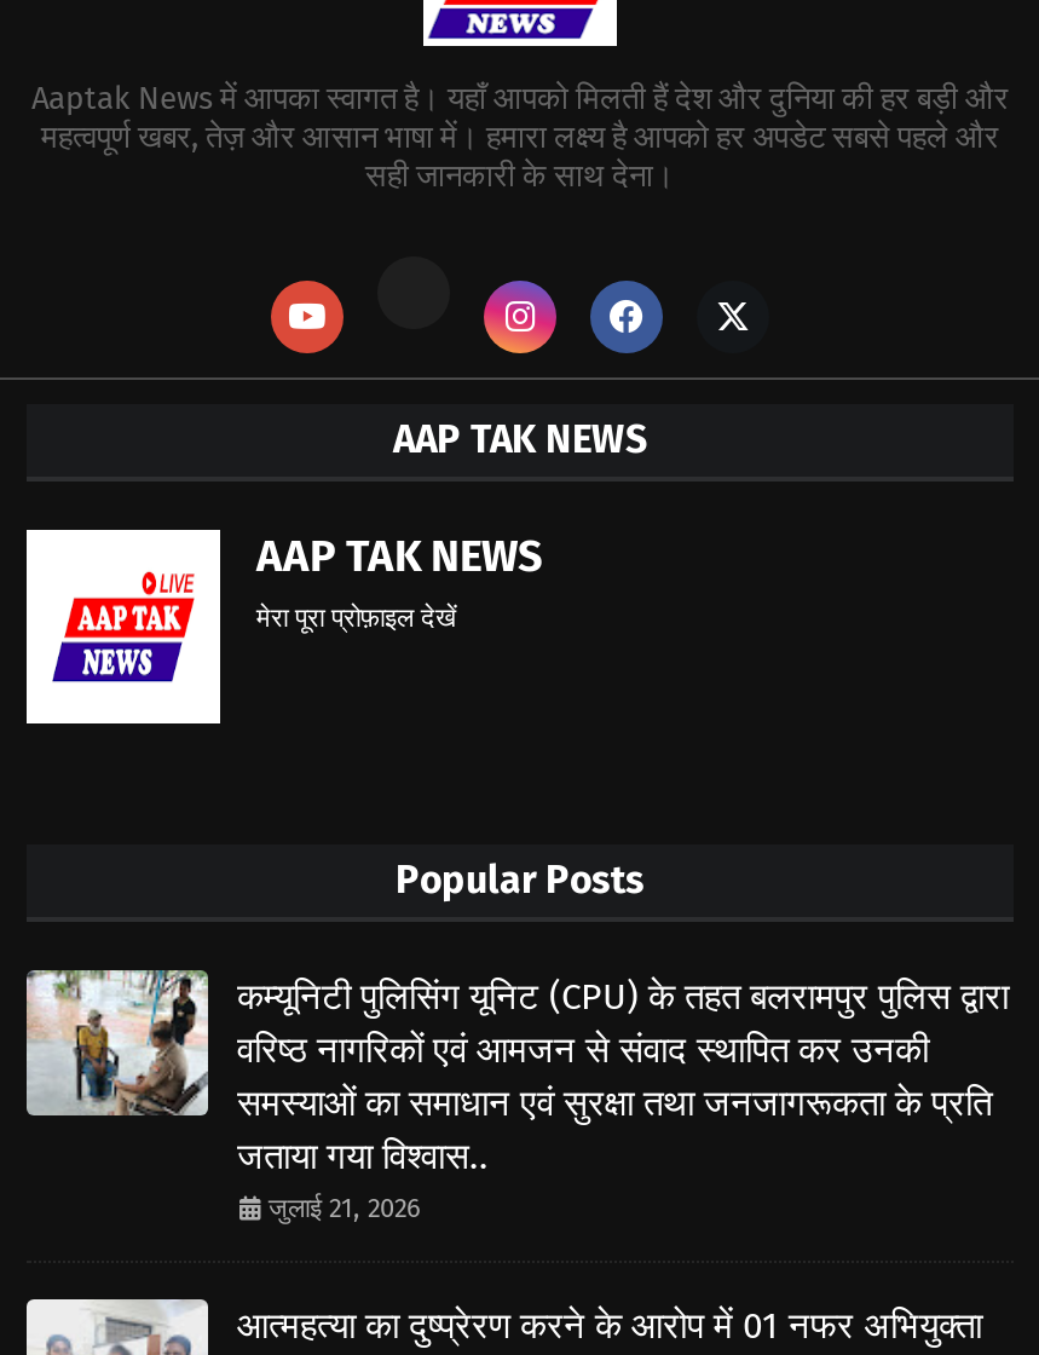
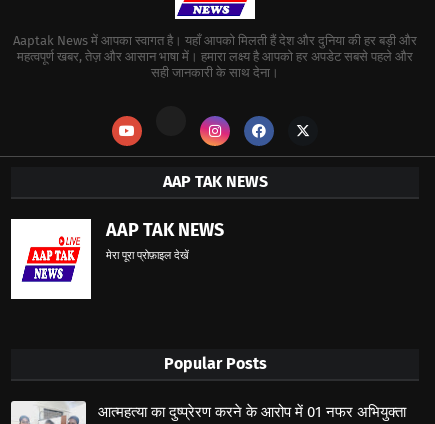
[27,968,1009,1225] [image] | कम्यूनिटी पुलिसिंग यूनिट (CPU) के तहत बलरामपुर पुलिस द्वारा | वरिष्ठ नागरिकों एवं आमजन से संवाद स्थापित कर उनकी | समस्याओं का समाधान एवं सुरक्षा तथा जनजागरूकता के प्रति | जताया गया विश्वास.. | जुलाई 21, 2026 -> none

